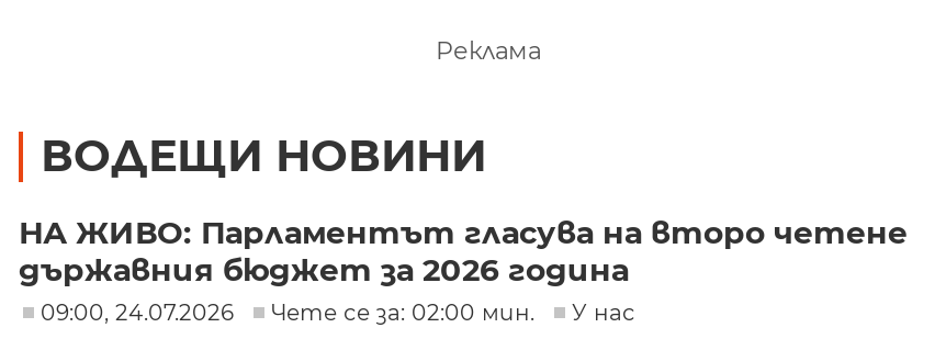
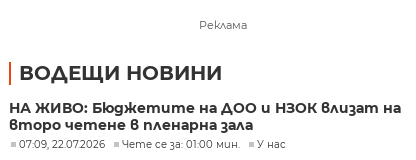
[19,213,908,327] НА ЖИВО: Парламентът гласува на второ четене | държавния бюджет за 2026 година | 09:00, 24.07.2026 | Чете се за: 02:00 мин. -> [9,99,401,151] НА ЖИВО: Бюджетите на ДОО и НЗОК влизат на | второ четене в пленарна зала | 07:09, 22.07.2026 | Чете се за: 01:00 мин.

